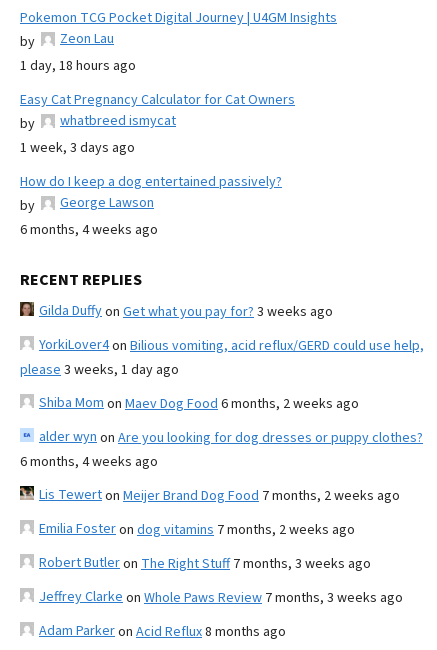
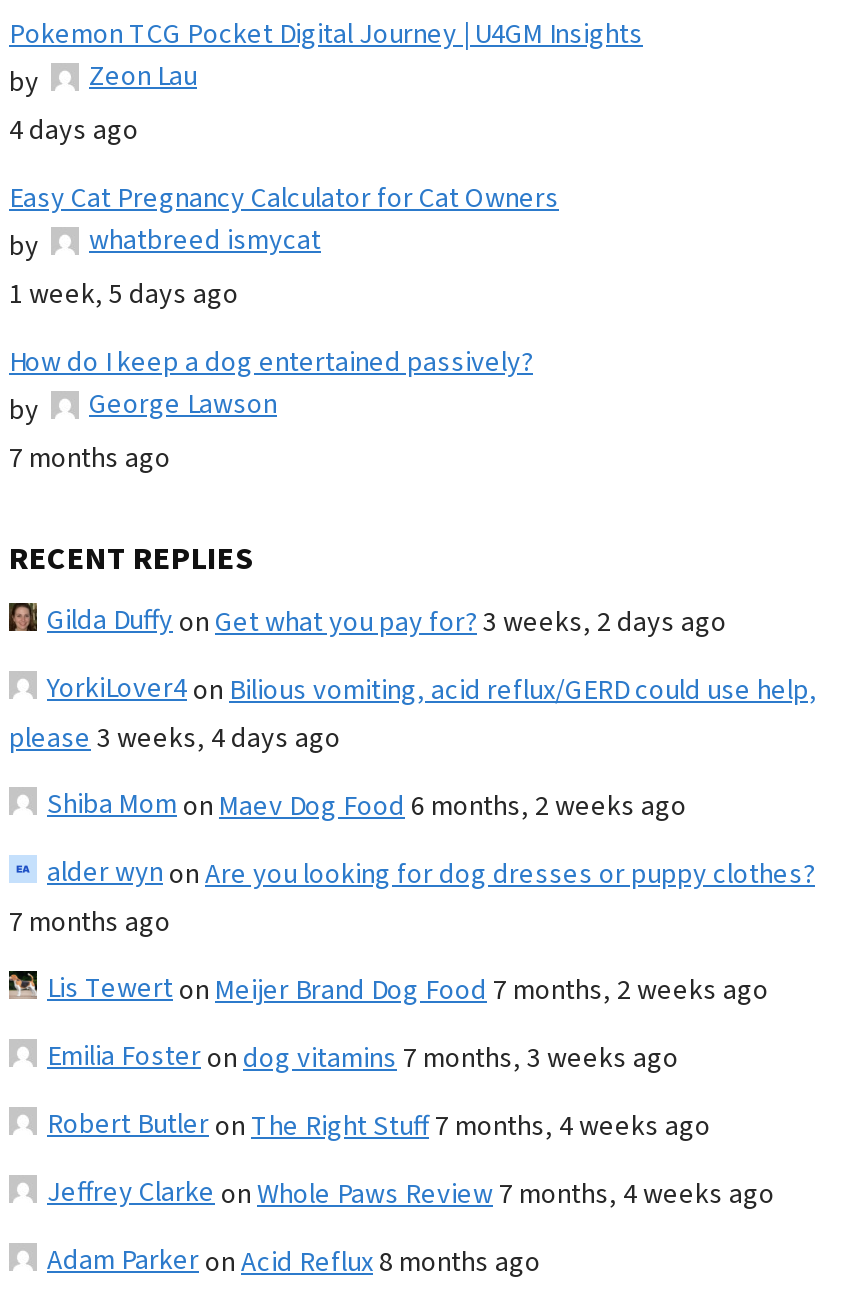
[20,56,136,76] 1 day, 18 hours ago -> [9,110,139,150] 4 days ago
[20,138,135,158] 1 week, 3 days ago -> [9,274,239,314] 1 week, 5 days ago
[20,220,158,240] 6 months, 4 weeks ago -> [9,438,171,478] 7 months ago
[39,301,333,322] Gilda Duffyon Get what you pay for? 3 weeks ago -> [47,600,727,642] Gilda Duffyon Get what you pay for? 3 weeks, 2 days ago
[20,360,179,380] please 3 weeks, 1 day ago -> [9,718,341,758] please 3 weeks, 4 days ago
[20,452,158,472] 6 months, 4 weeks ago -> [9,902,171,942] 7 months ago
[39,519,355,540] Emilia Fosteron dog vitamins 7 months, 2 weeks ago -> [47,1036,679,1078] Emilia Fosteron dog vitamins 7 months, 3 weeks ago
[39,553,371,574] Robert Butleron The Right Stuff 7 months, 3 weeks ago -> [47,1104,711,1146] Robert Butleron The Right Stuff 7 months, 4 weeks ago
[39,587,403,608] Jeffrey Clarkeon Whole Paws Review 7 months, 3 weeks ago -> [47,1172,775,1214] Jeffrey Clarkeon Whole Paws Review 7 months, 4 weeks ago

